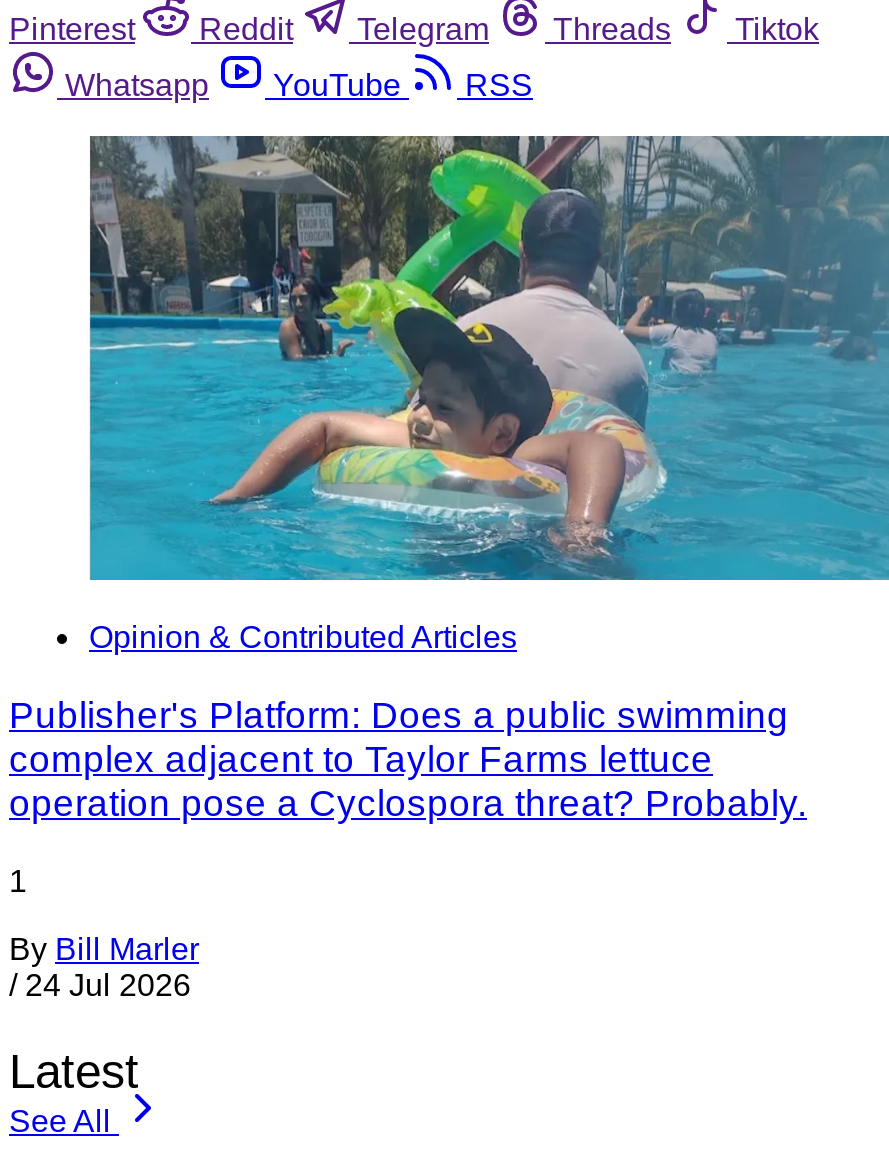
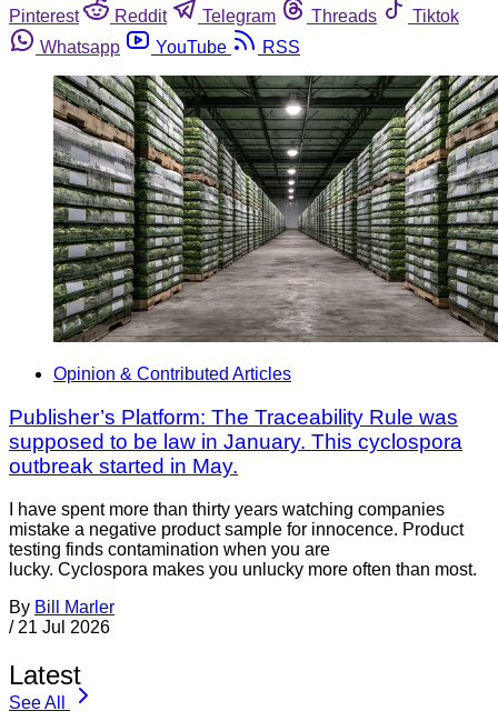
[87,134,883,582] [image] -> [52,74,495,343] [image]
[9,694,807,824] Publisher's Platform: Does a public swimming | complex adjacent to Taylor Farms lettuce | operation pose a Cyclospora threat? Probably. -> [9,406,462,478] Publisher’s Platform: The Traceability Rule was | supposed to be law in January. This cyclospora | outbreak started in May.
[9,864,27,898] 1 -> [9,500,477,579] I have spent more than thirty years watching companies | mistake a negative product sample for innocence. Product | testing finds contamination when you are | lucky. Cyclospora makes you unlucky more often than most.
[9,968,191,1002] / 24 Jul 2026 -> [9,617,110,636] / 21 Jul 2026

